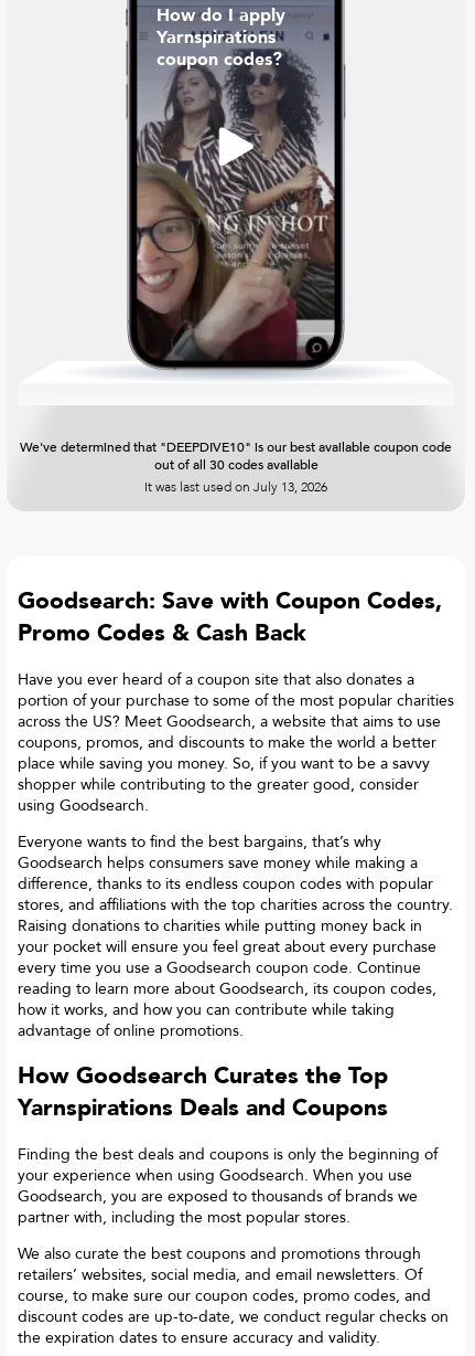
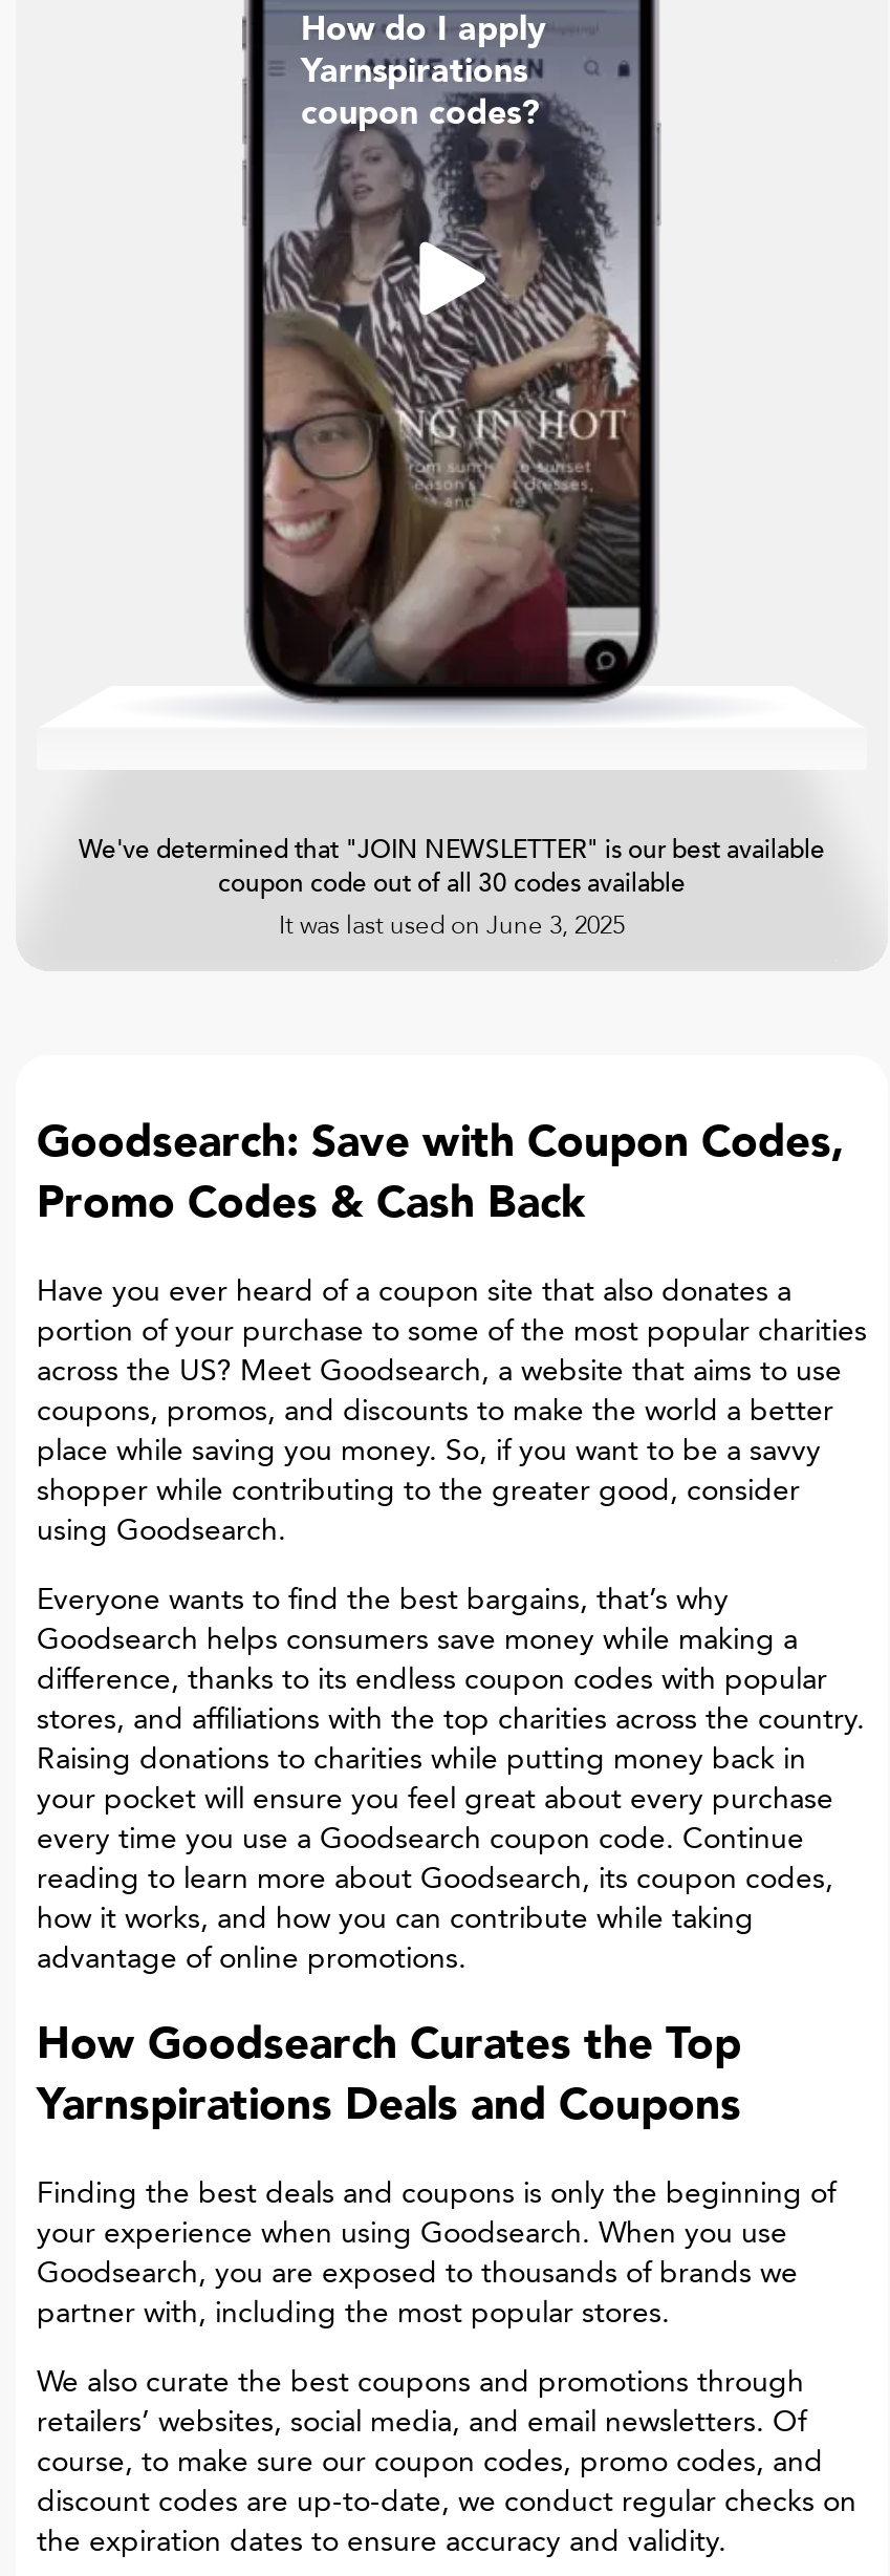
[20,438,452,496] We've determined that "DEEPDIVE10" is our best available coupon code | out of all 30 codes available | It was last used on July 13, 2026 -> [79,833,825,942] We've determined that "JOIN NEWSLETTER" is our best available | coupon code out of all 30 codes available | It was last used on June 3, 2025

